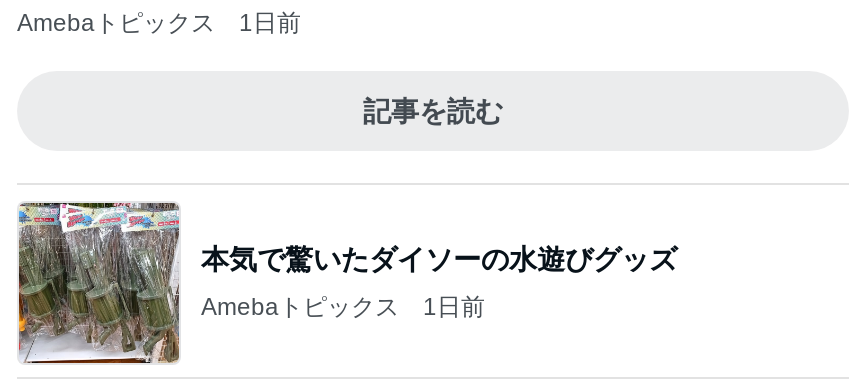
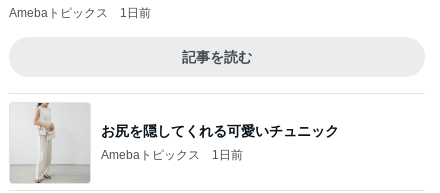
[17,201,677,365] [image] | 本気で驚いたダイソーの水遊びグッズ -> [9,102,339,184] [image] | お尻を隠してくれる可愛いチュニック

